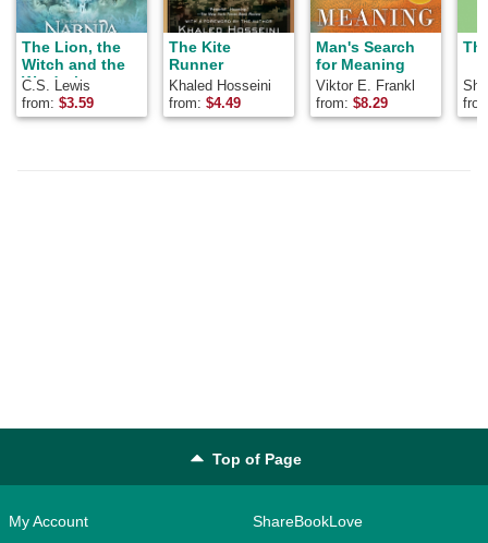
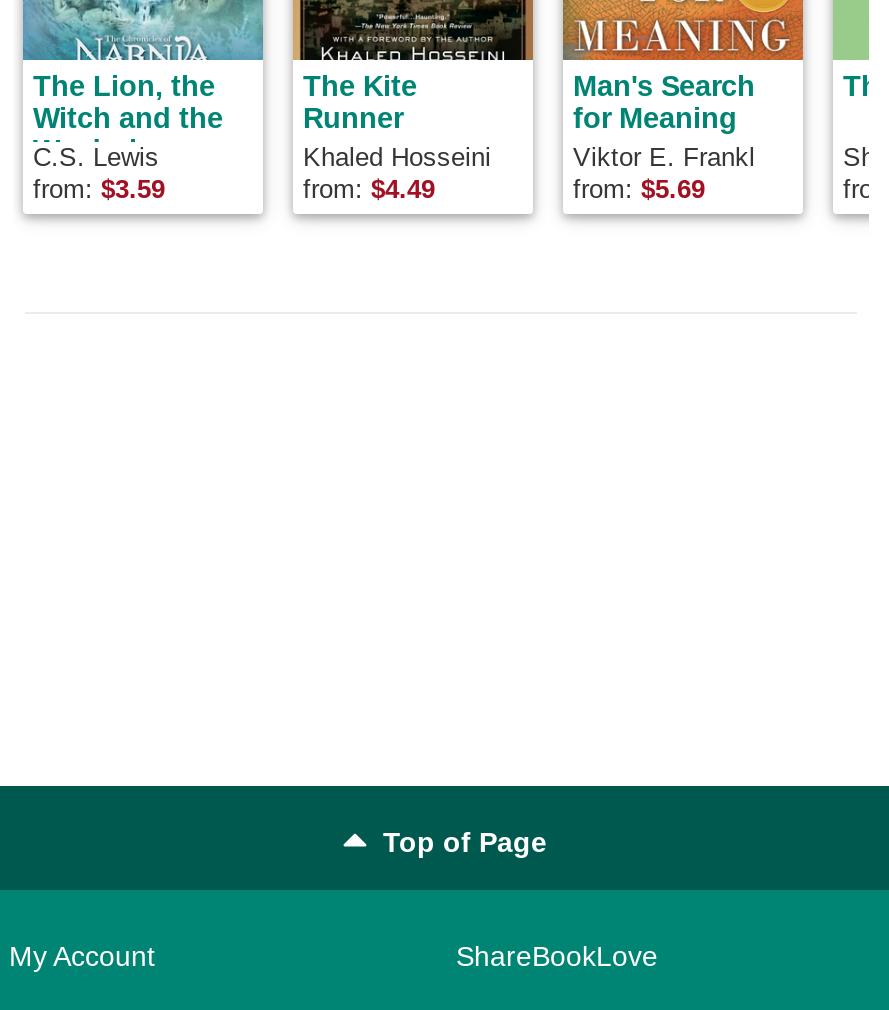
[316,94,388,111] from: $8.29 -> [573,173,705,203] from: $5.69

